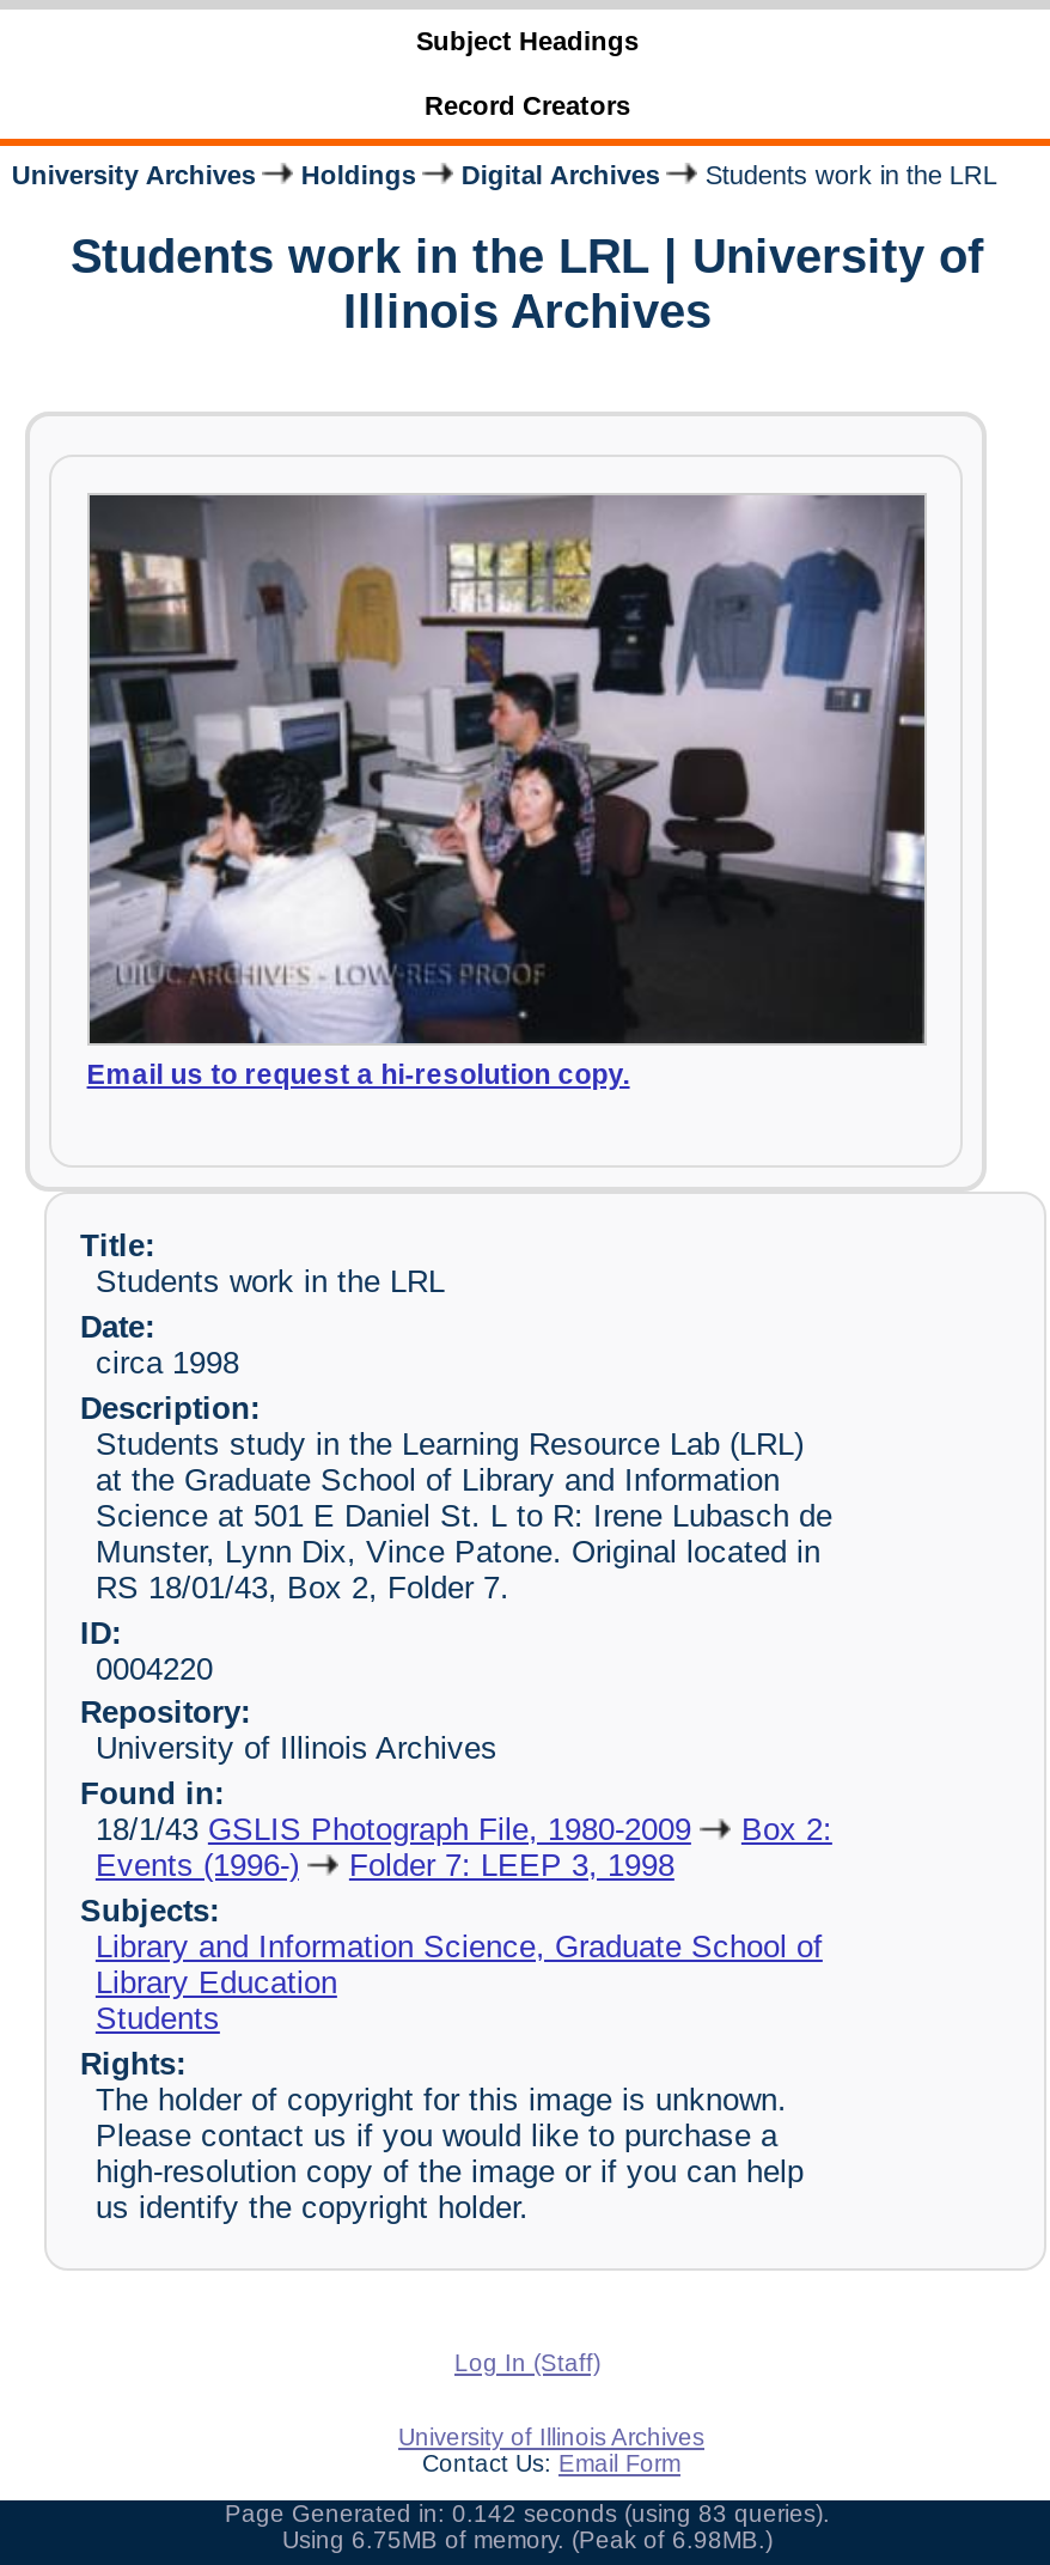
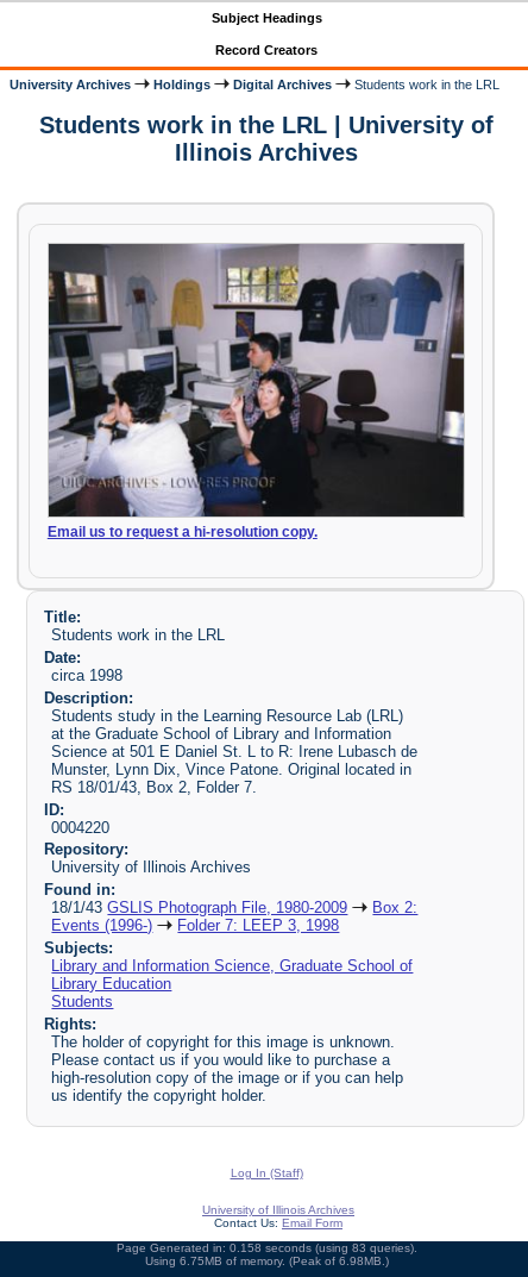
[225,2502,830,2528] Page Generated in: 0.142 seconds (using 83 queries). -> [116,1242,417,1255] Page Generated in: 0.158 seconds (using 83 queries).

